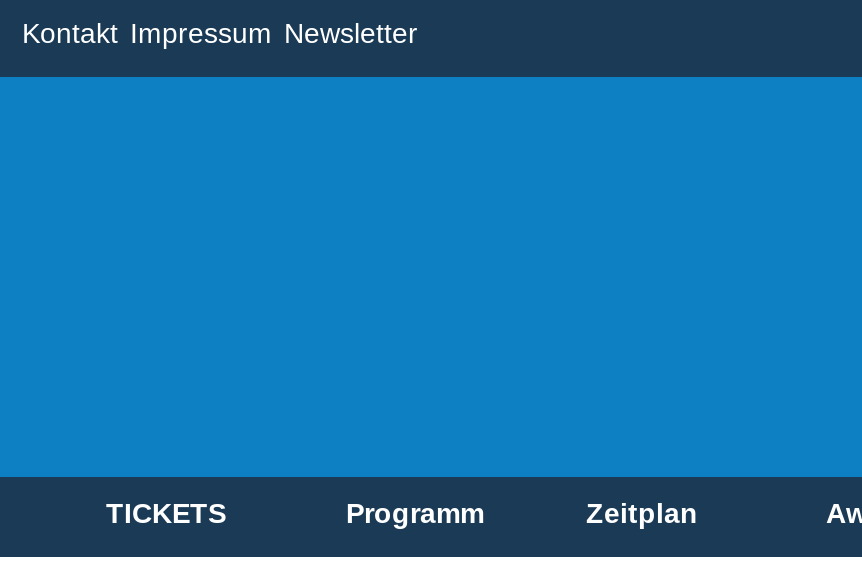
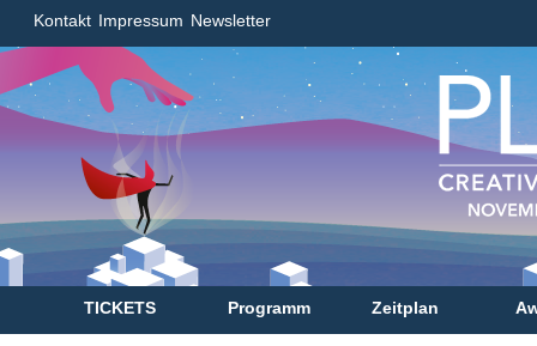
none -> [4,45,533,287] [image]

